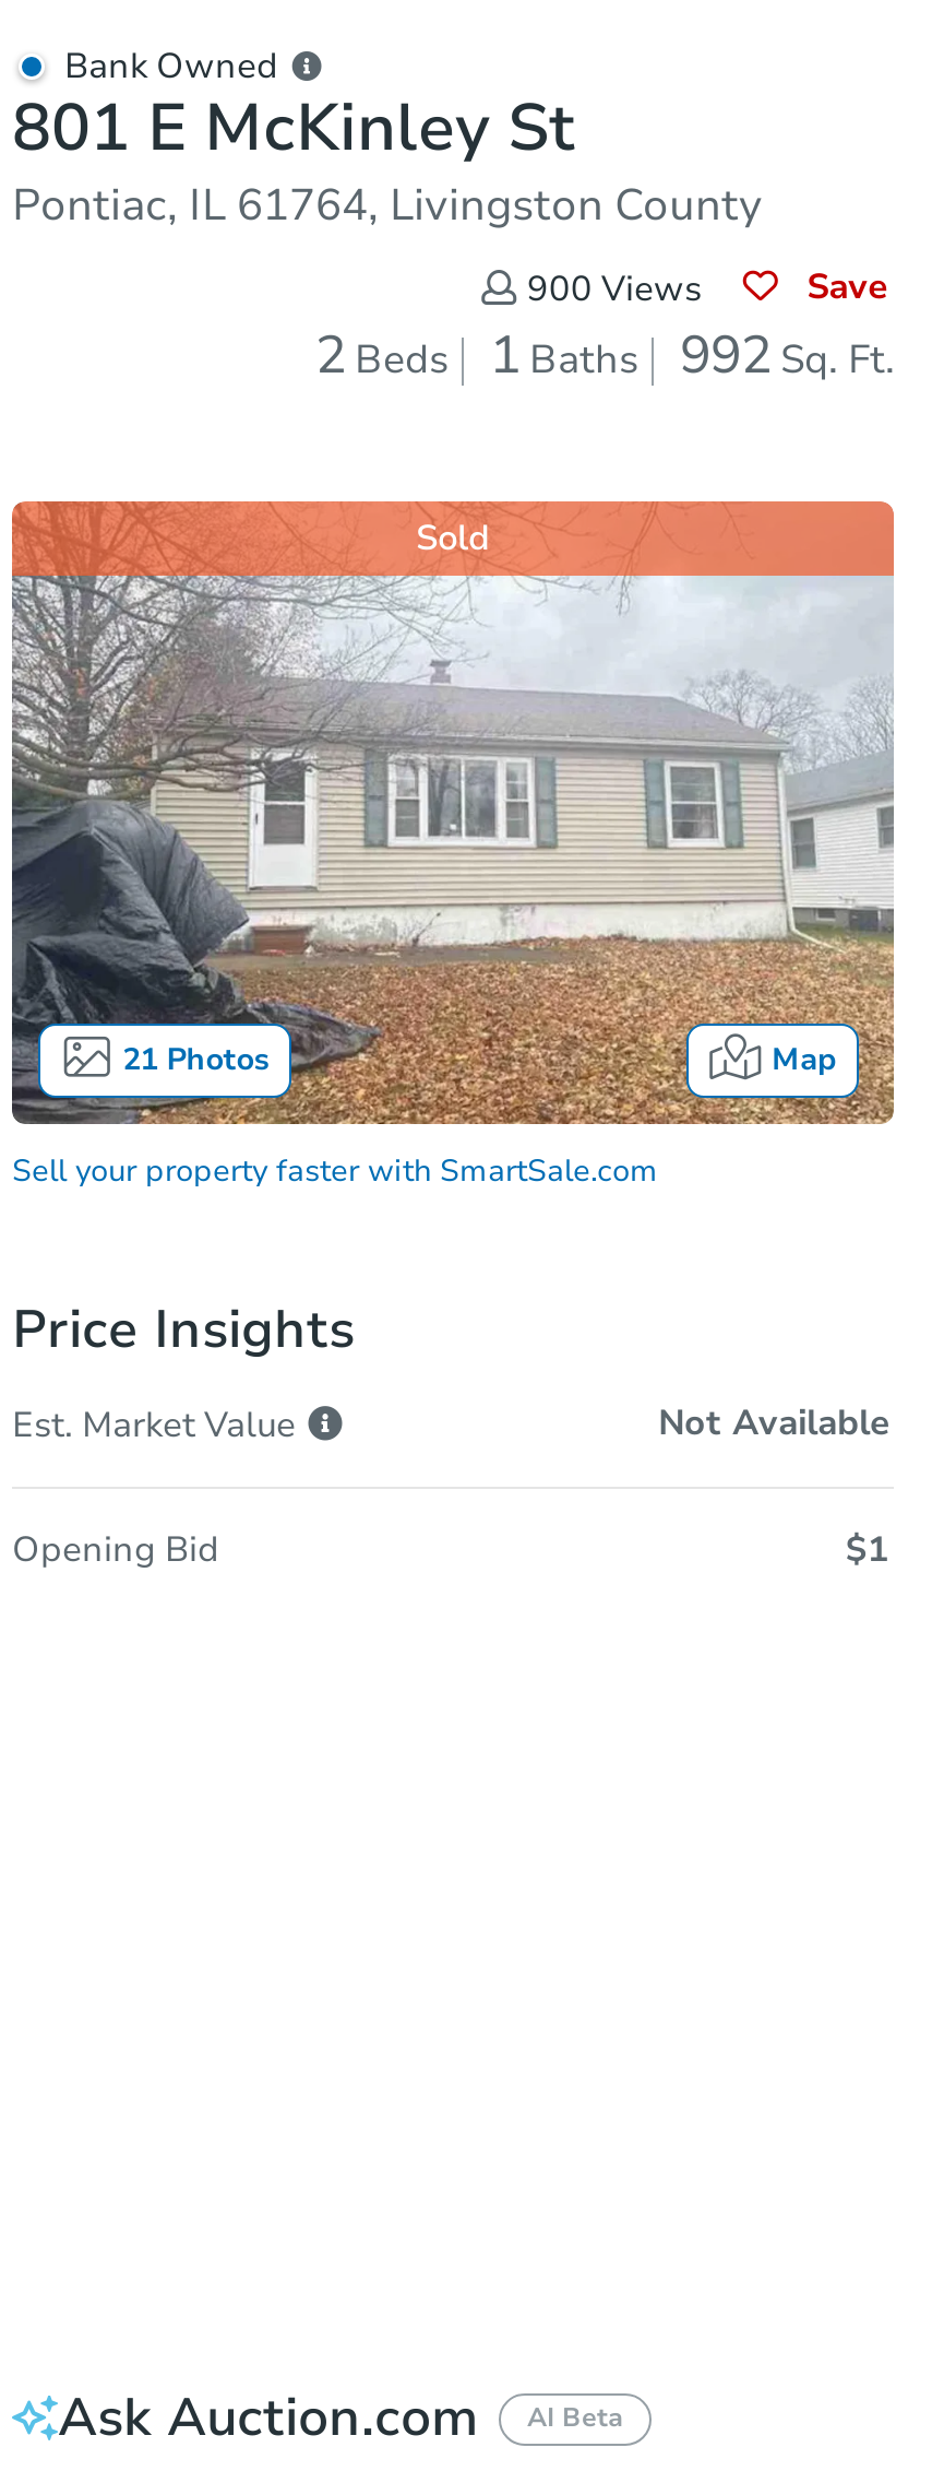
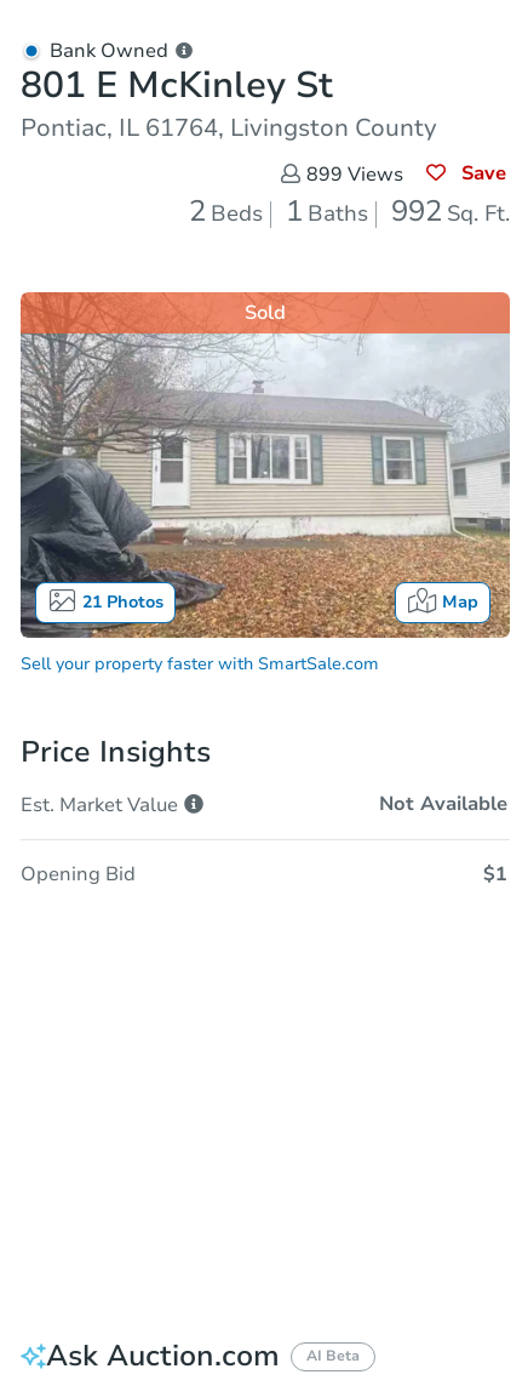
[527,264,702,312] 900 Views -> [306,161,403,187] 899 Views

